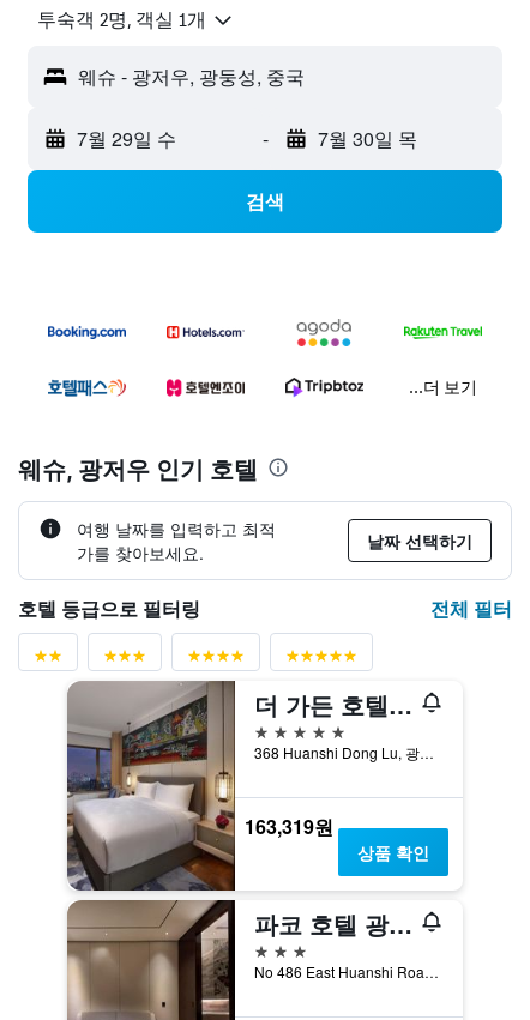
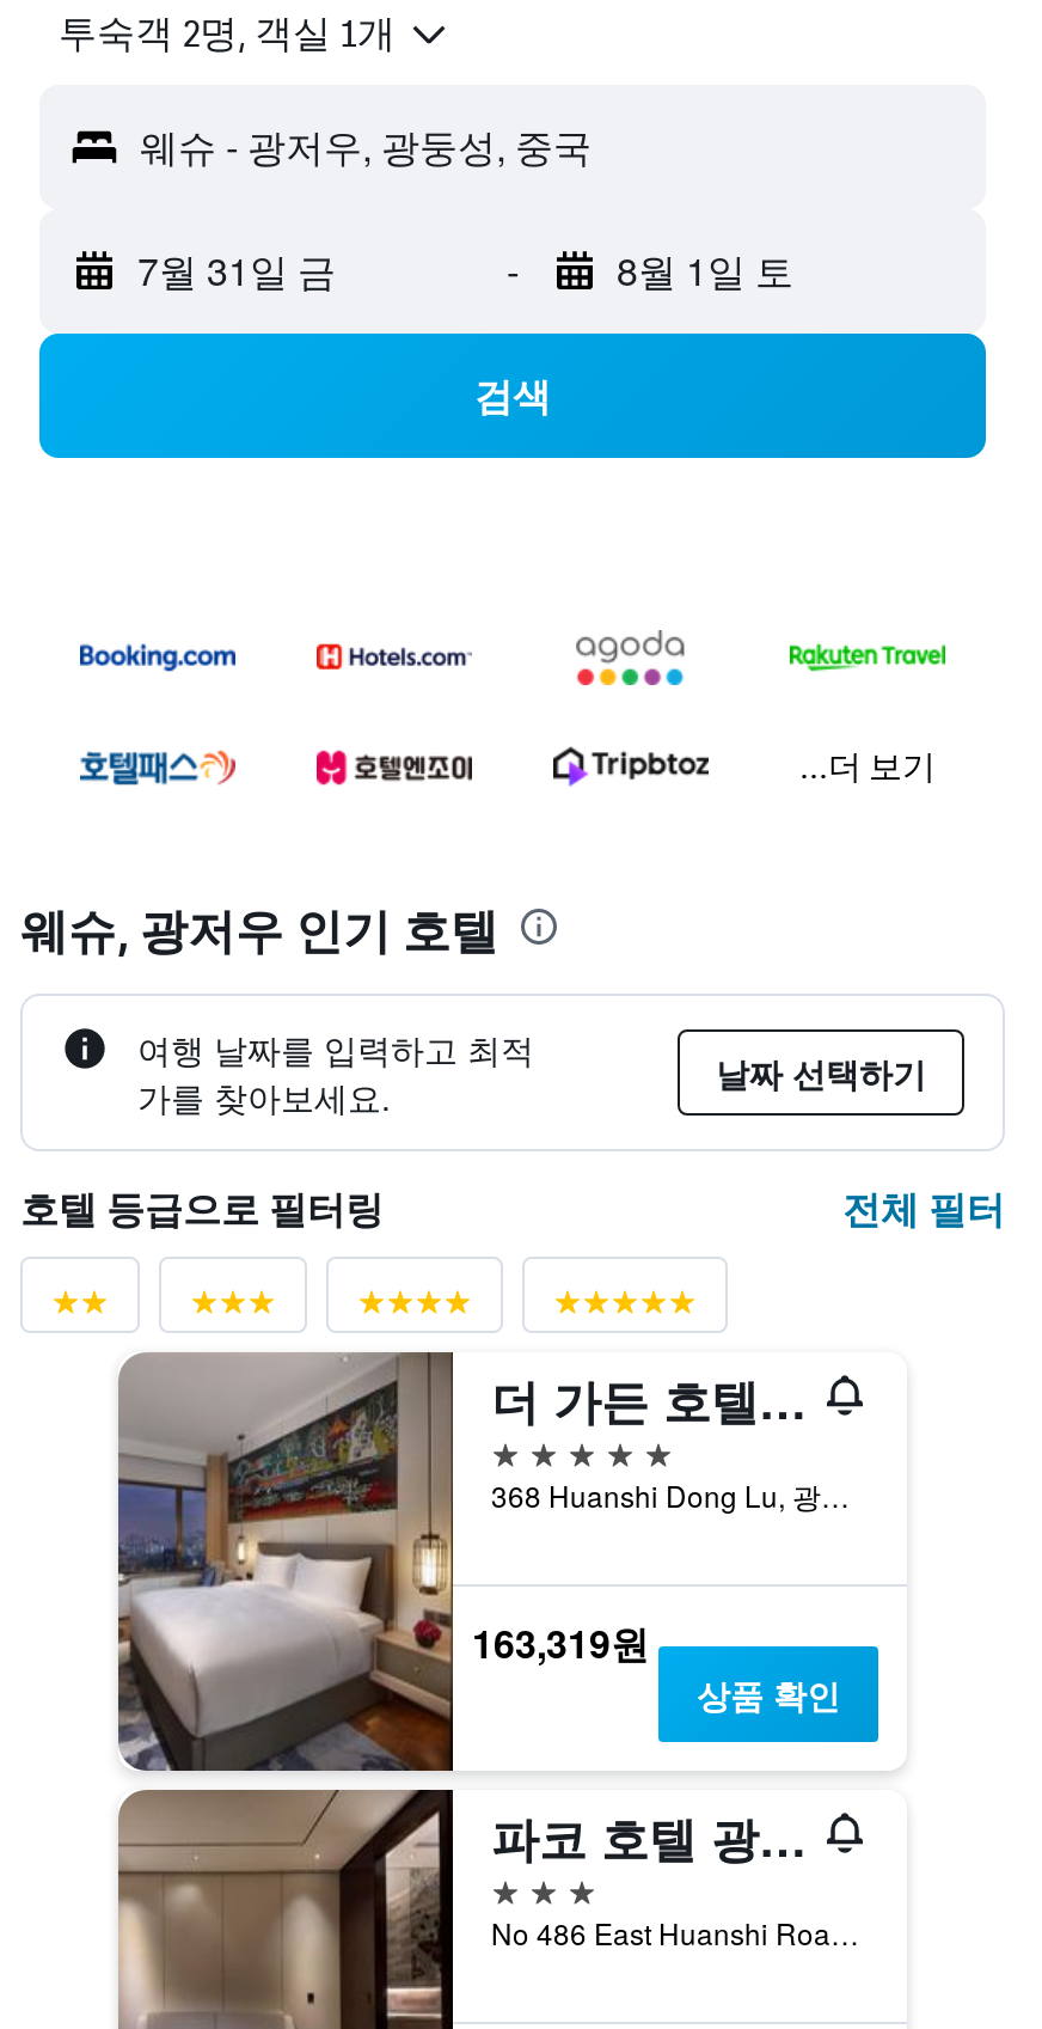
[77,125,176,152] 7월 29일 수 -> [137,243,336,298] 7월 31일 금
[317,125,417,152] 7월 30일 목 -> [617,243,793,298] 8월 1일 토

